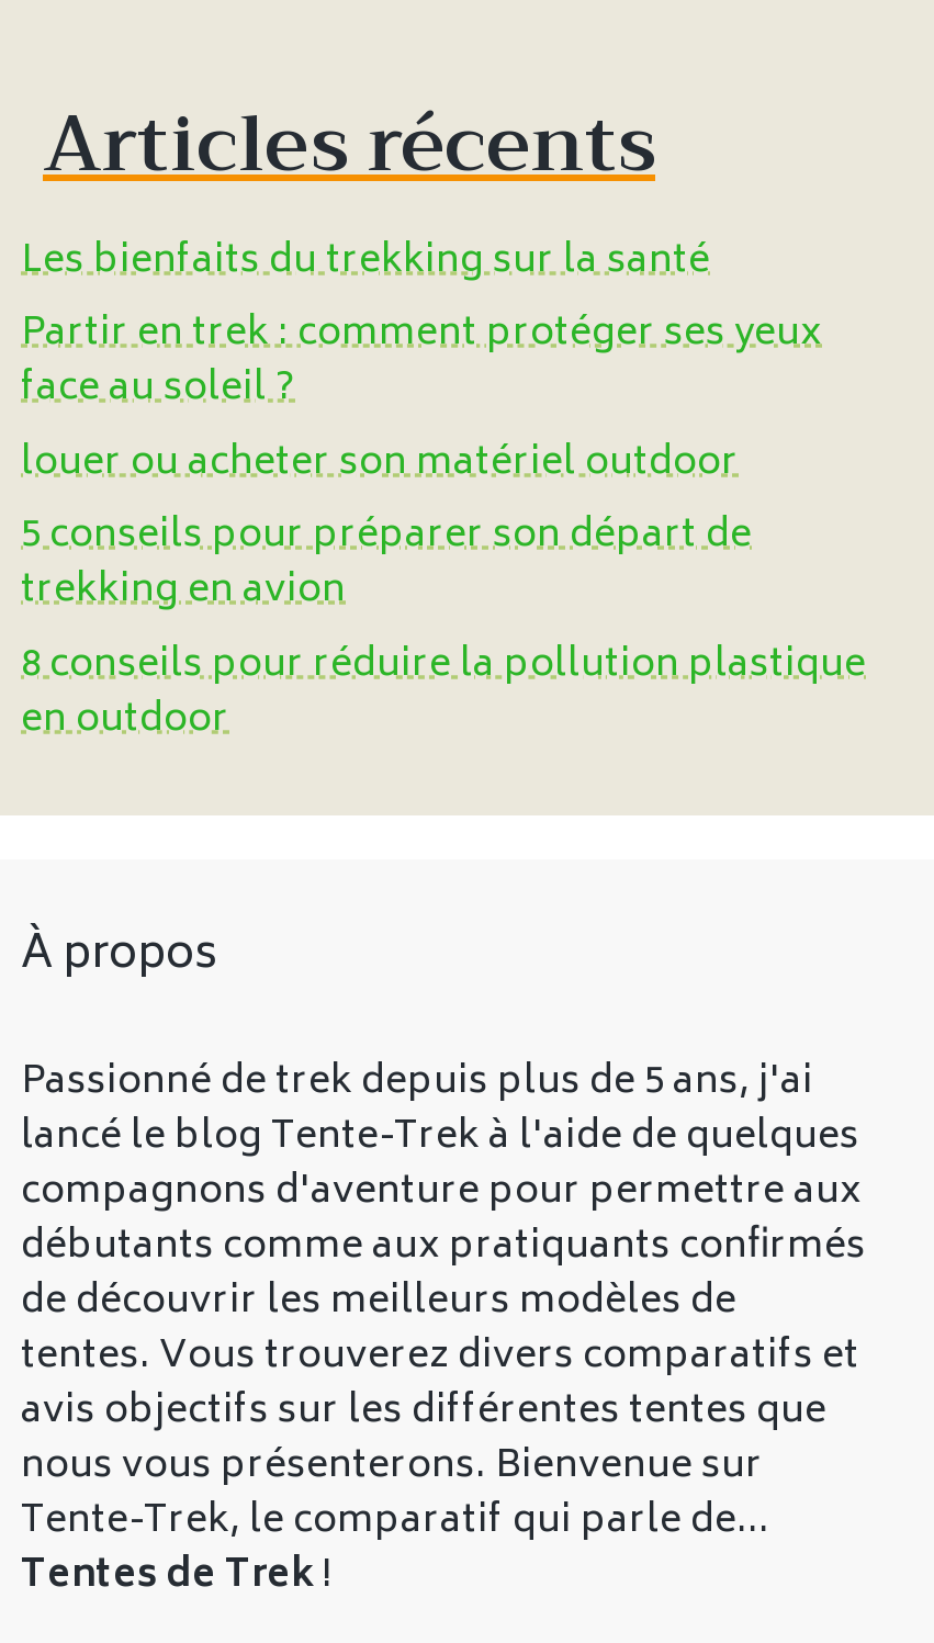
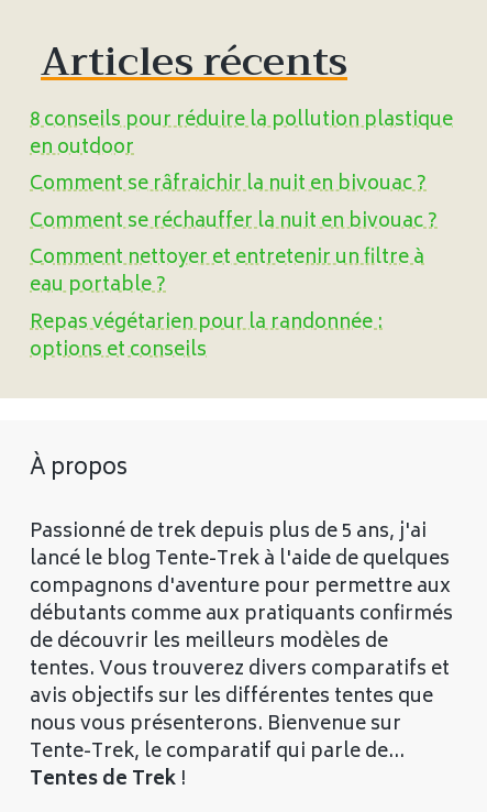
[21,229,822,625] Les bienfaits du trekking sur la santé | Partir en trek : comment protéger ses yeux | face au soleil ? | louer ou acheter son matériel outdoor | 5 conseils pour préparer son départ de | trekking en avion -> none
moved [21,633,866,754] -> [30,104,453,165]: 8 conseils pour réduire la pollution plastique | en outdoor
none -> [30,169,438,367] Comment se râfraichir la nuit en bivouac ? | Comment se réchauffer la nuit en bivouac ? | Comment nettoyer et entretenir un filtre à | eau portable ? | Repas végétarien pour la randonnée : | options et conseils

